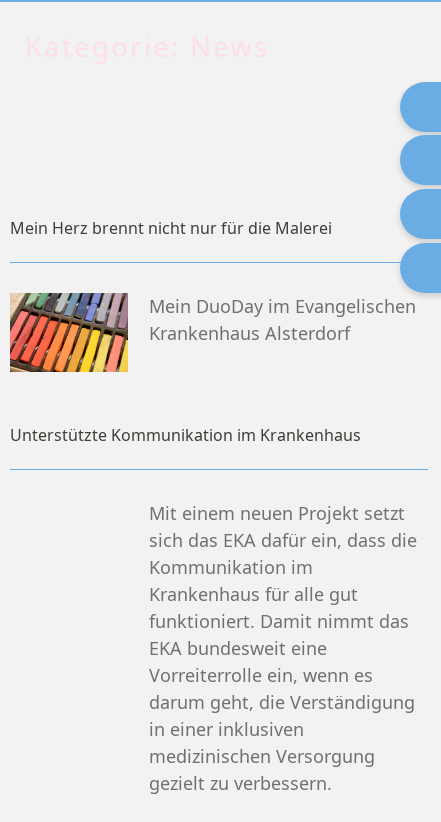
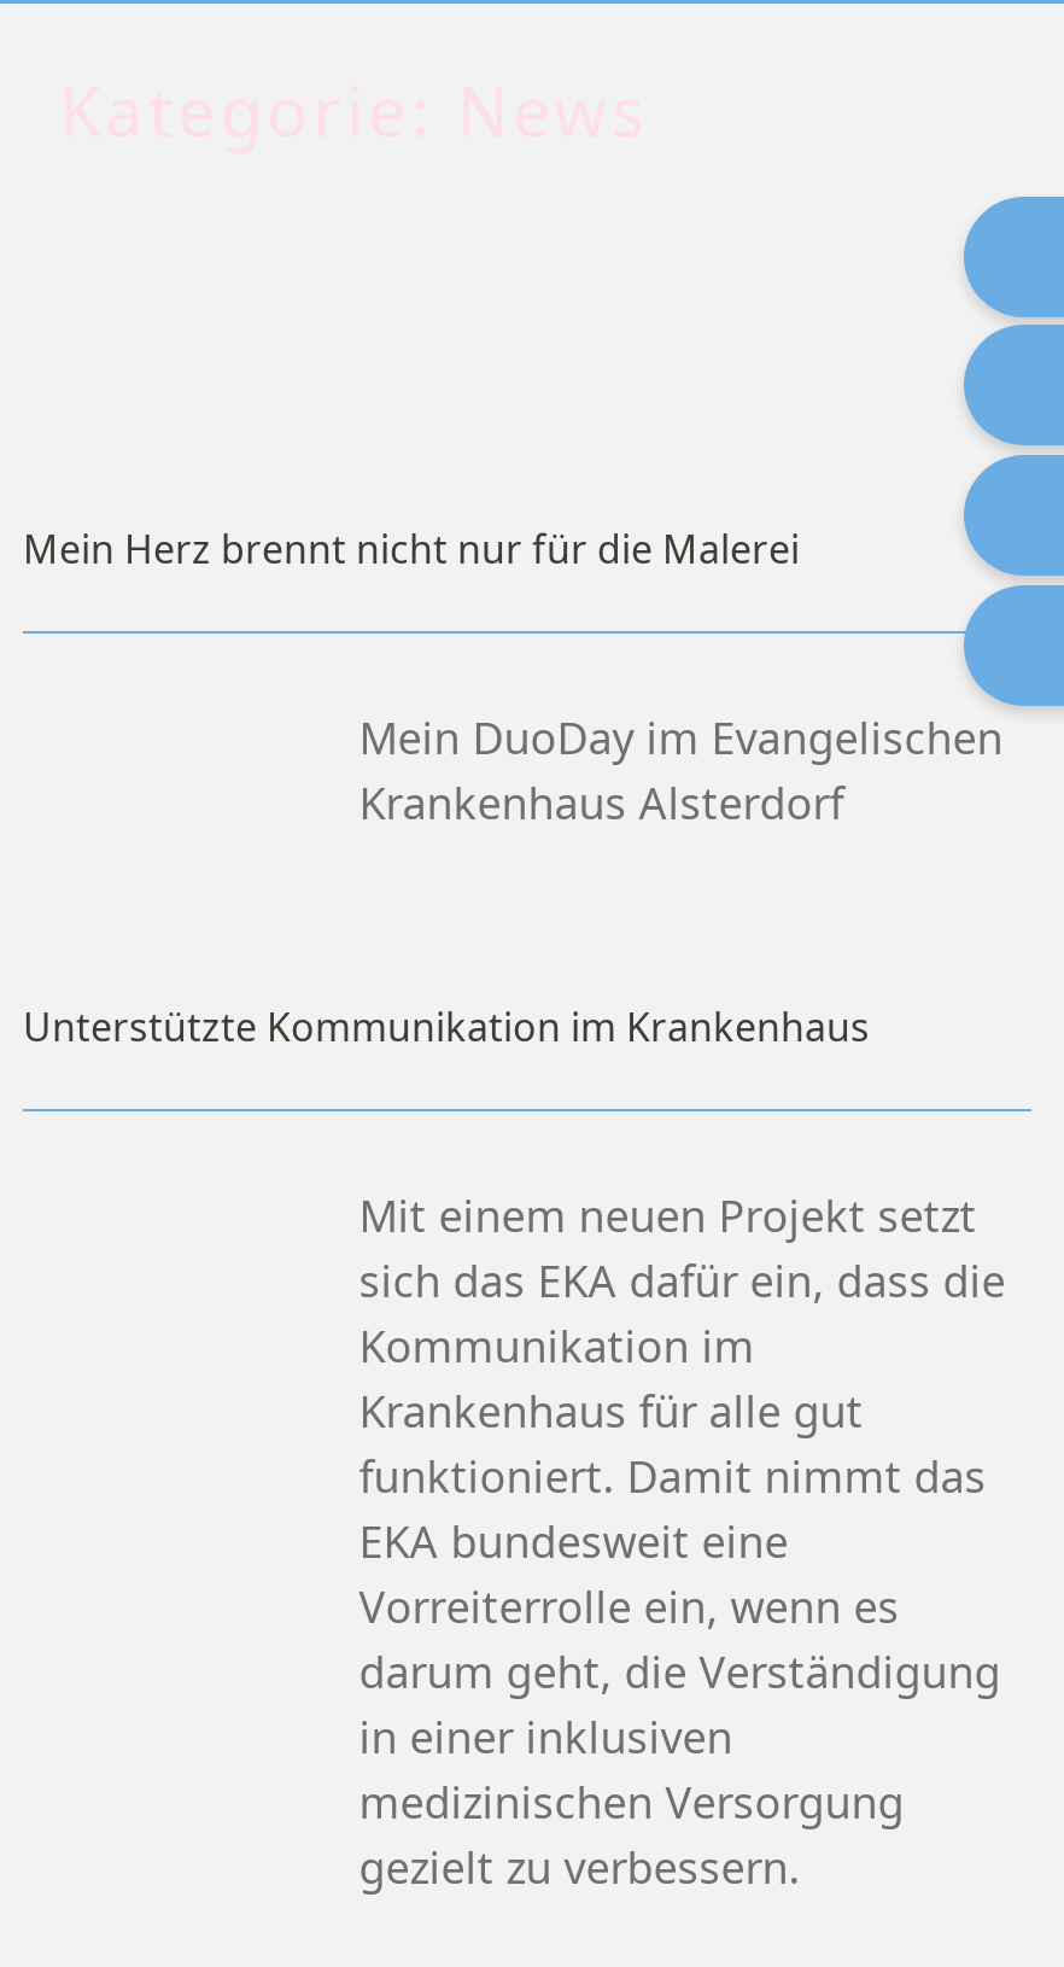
[9,292,129,373] [image] -> none

